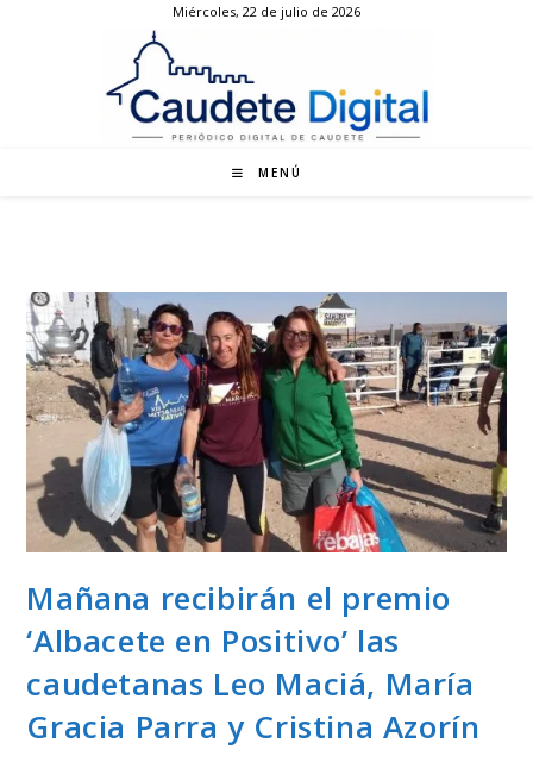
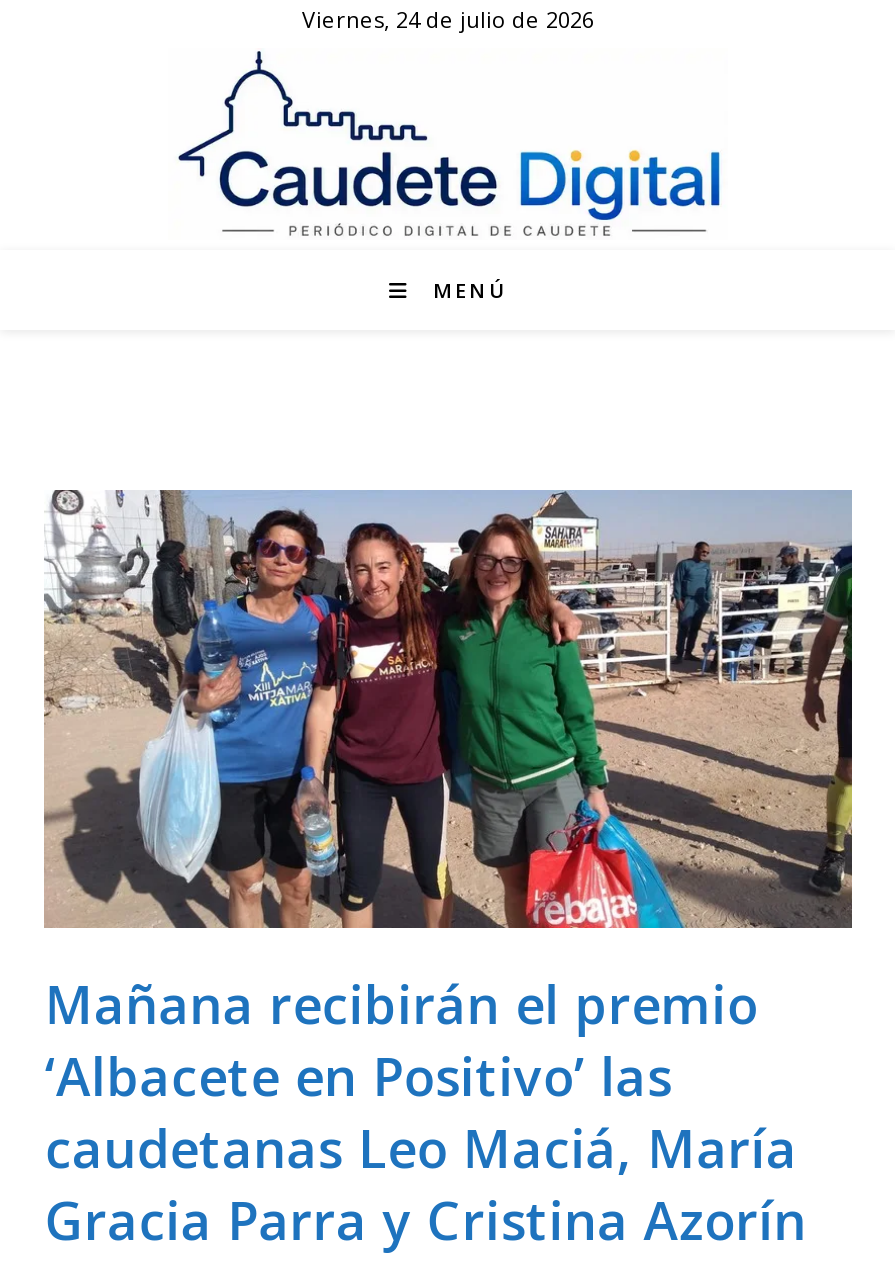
[173,2,360,20] Miércoles, 22 de julio de 2026 -> [302,4,594,34] Viernes, 24 de julio de 2026

